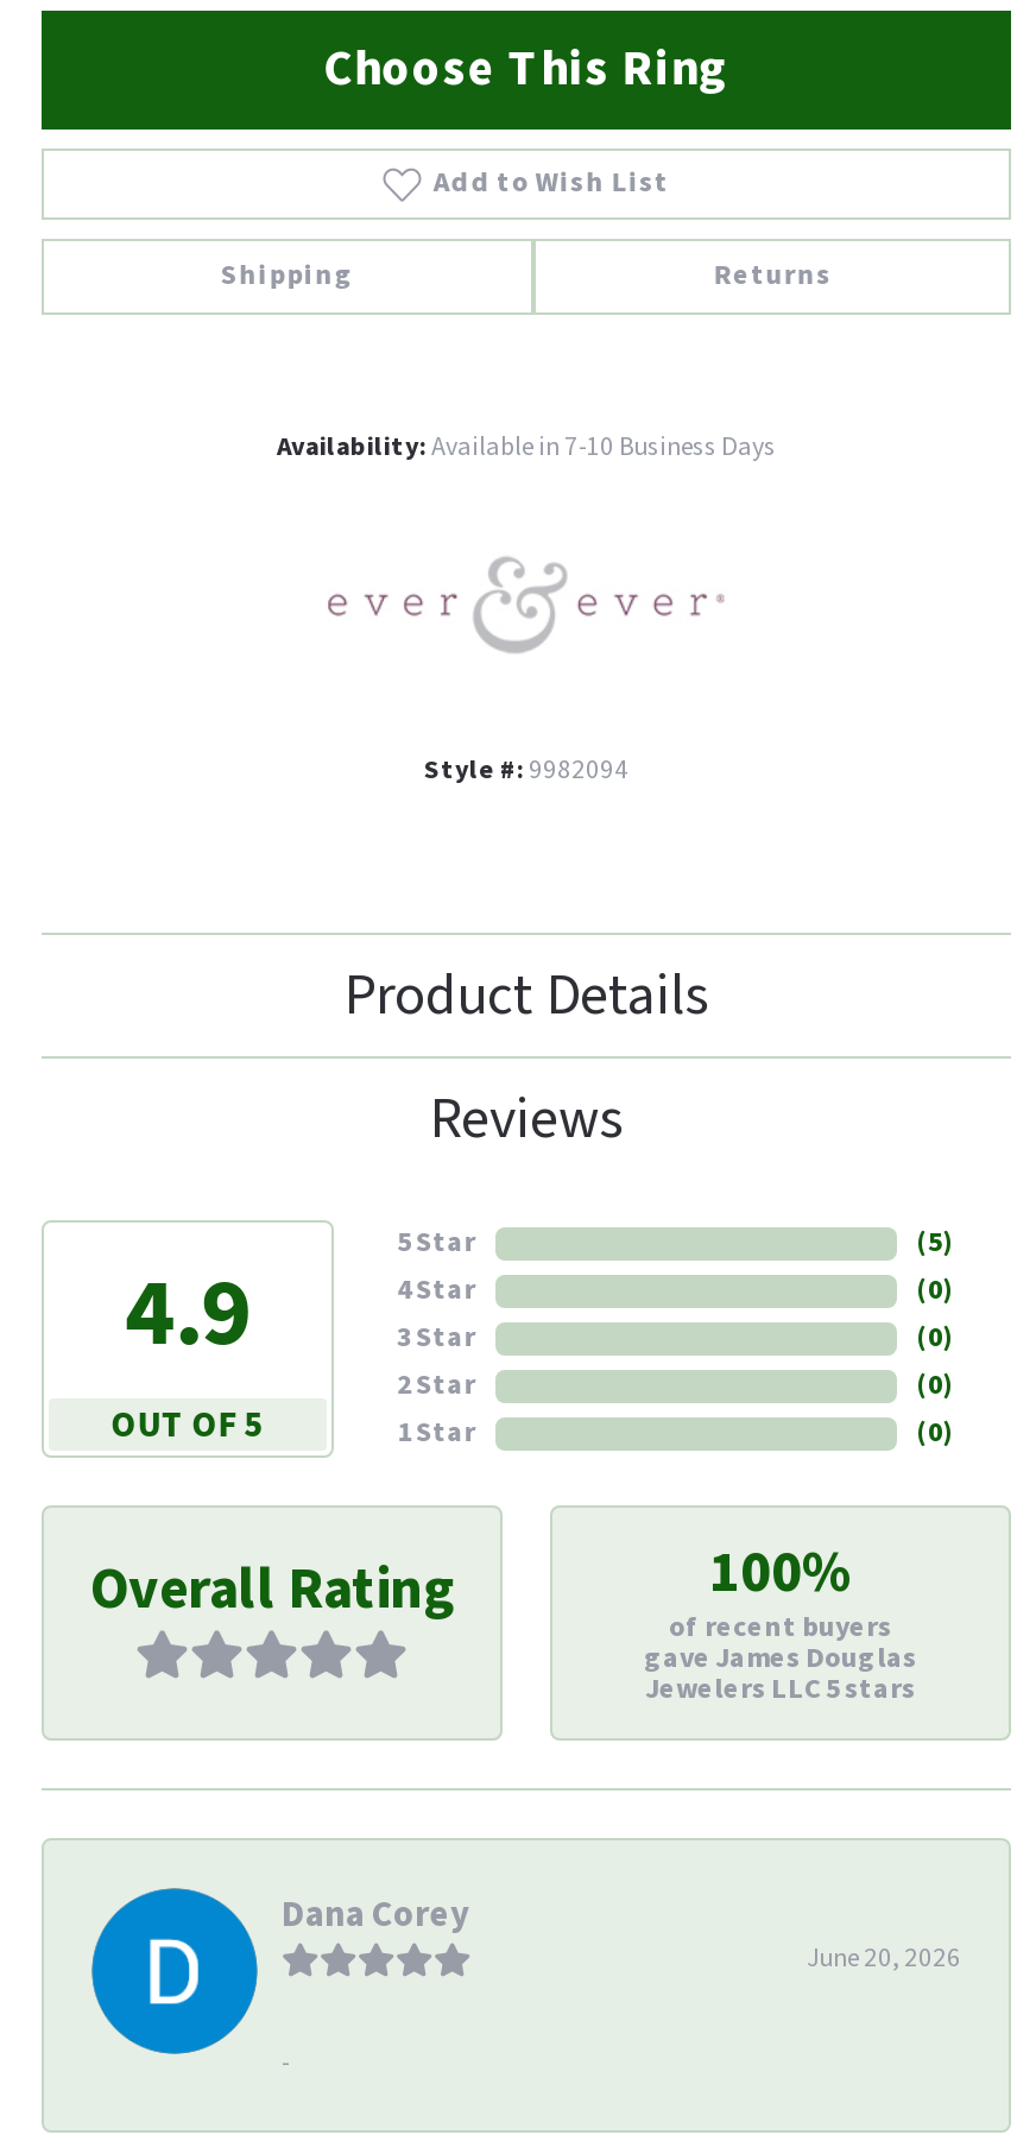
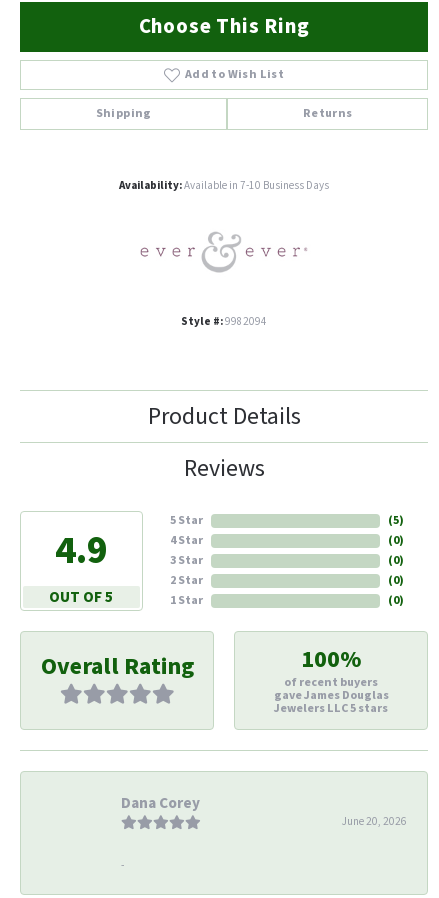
[89,1886,260,2057] [image] -> none

